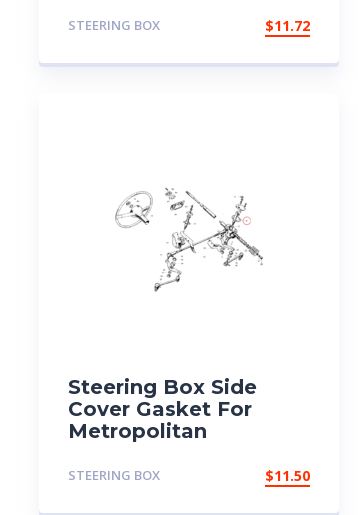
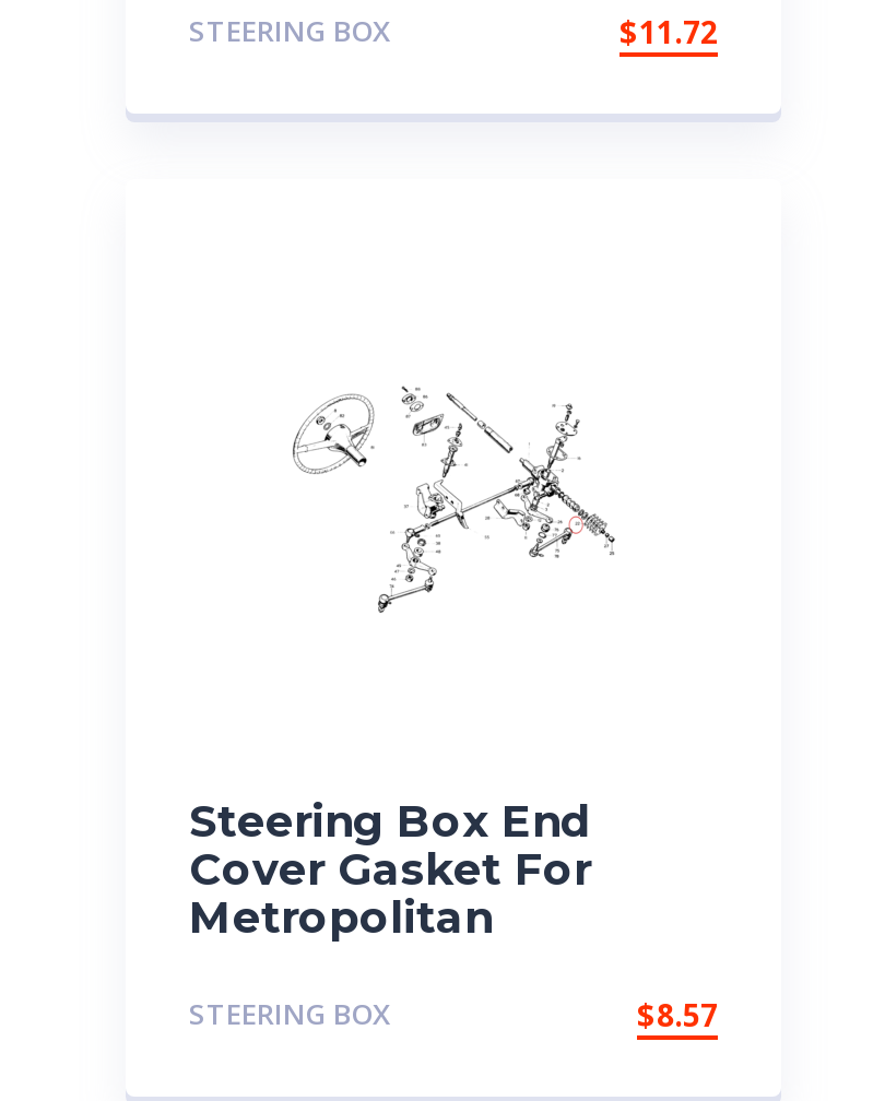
[68,374,257,398] Steering Box Side -> [189,794,591,847] Steering Box End
[265,465,310,484] $11.50 -> [637,993,718,1034] $8.57

